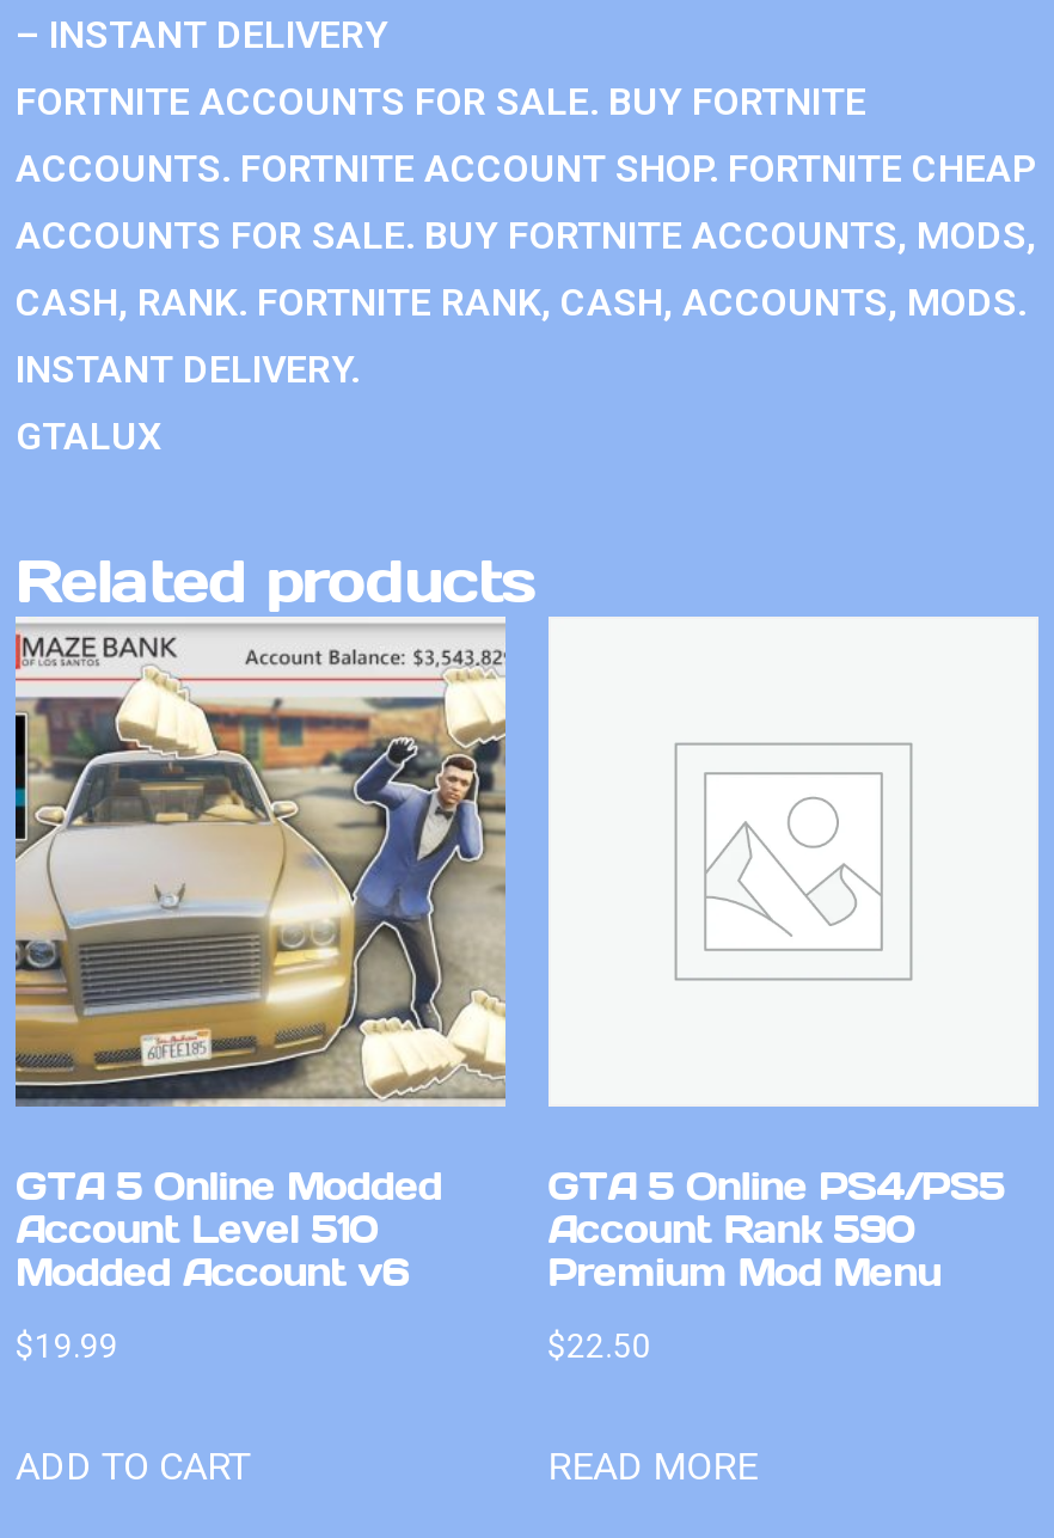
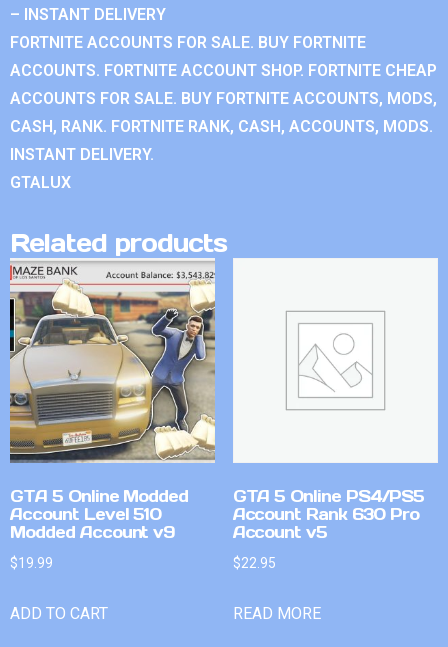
[548,1205,940,1296] Account Rank 590 | Premium Mod Menu -> [233,504,419,542] Account Rank 630 Pro | Account v5
[16,1248,408,1296] Modded Account v6 -> [10,522,174,542] Modded Account v9
[548,1327,650,1365] $22.50 -> [233,555,276,571] $22.95

